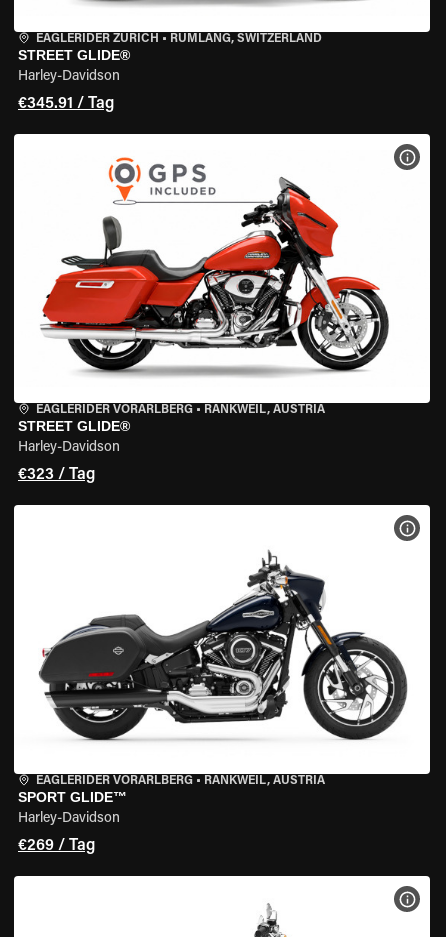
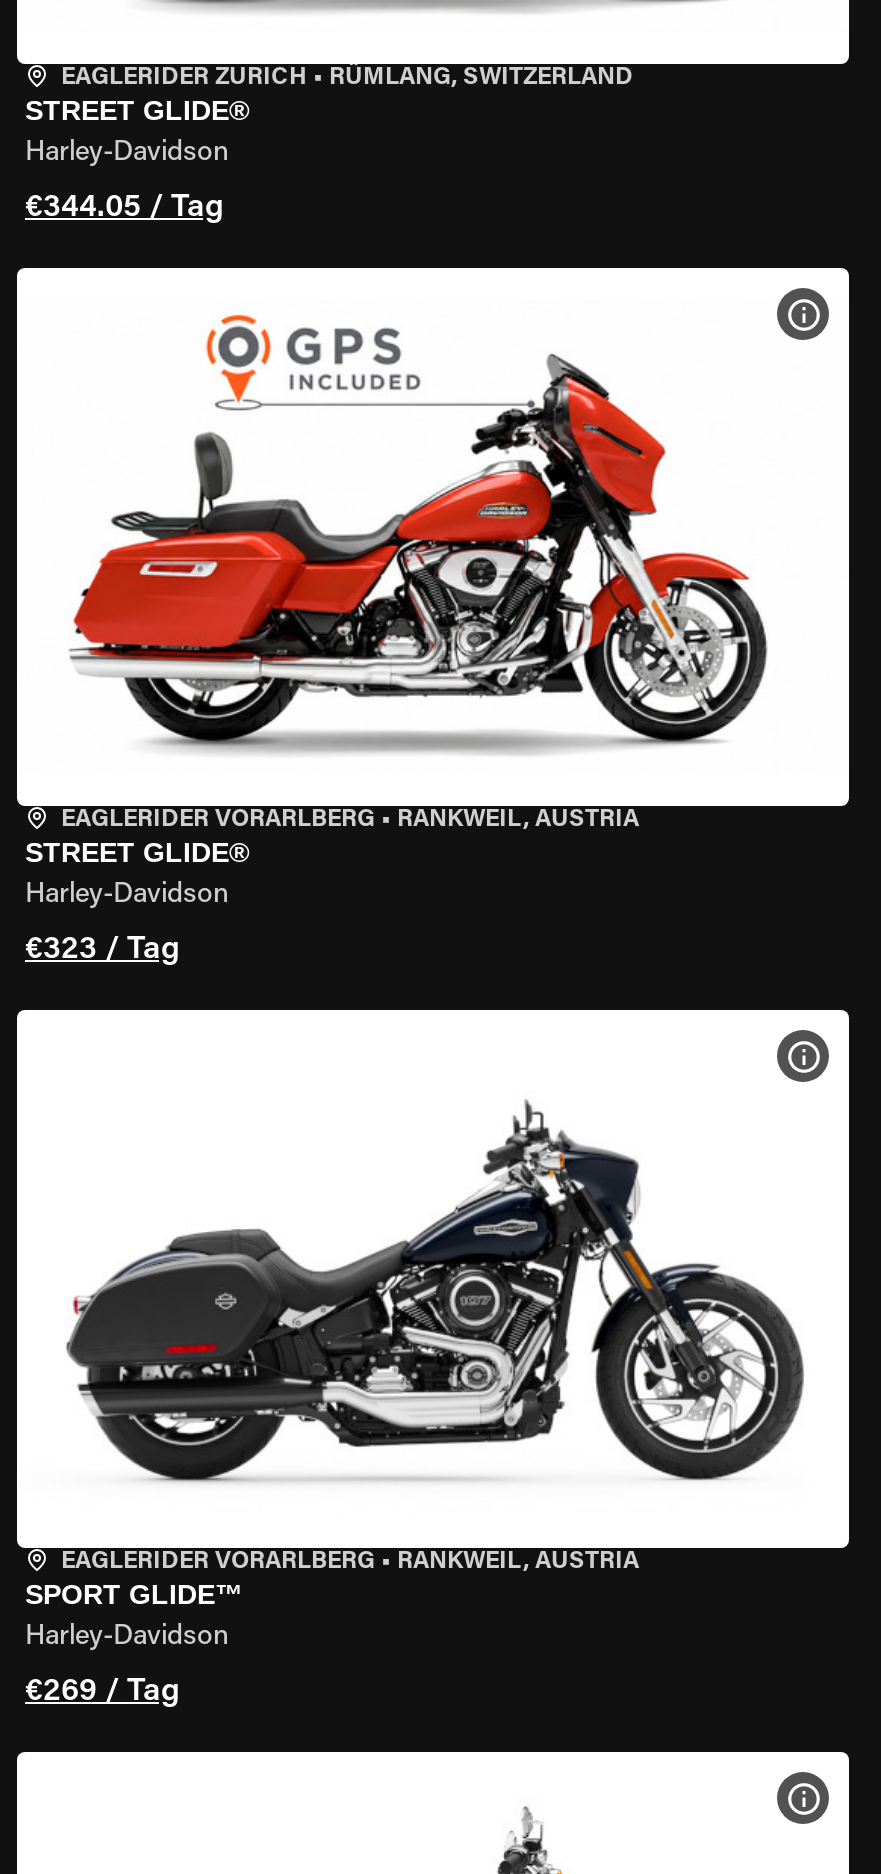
[18,96,114,112] €345.91 / Tag -> [25,192,223,224] €344.05 / Tag

